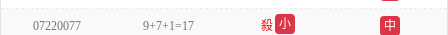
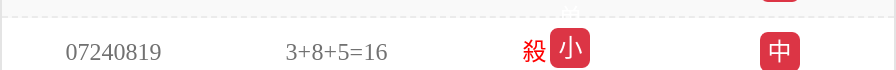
[33,19,81,33] 07220077 -> [66,38,162,66] 07240819
[143,19,194,33] 9+7+1=17 -> [286,38,388,66] 3+8+5=16

